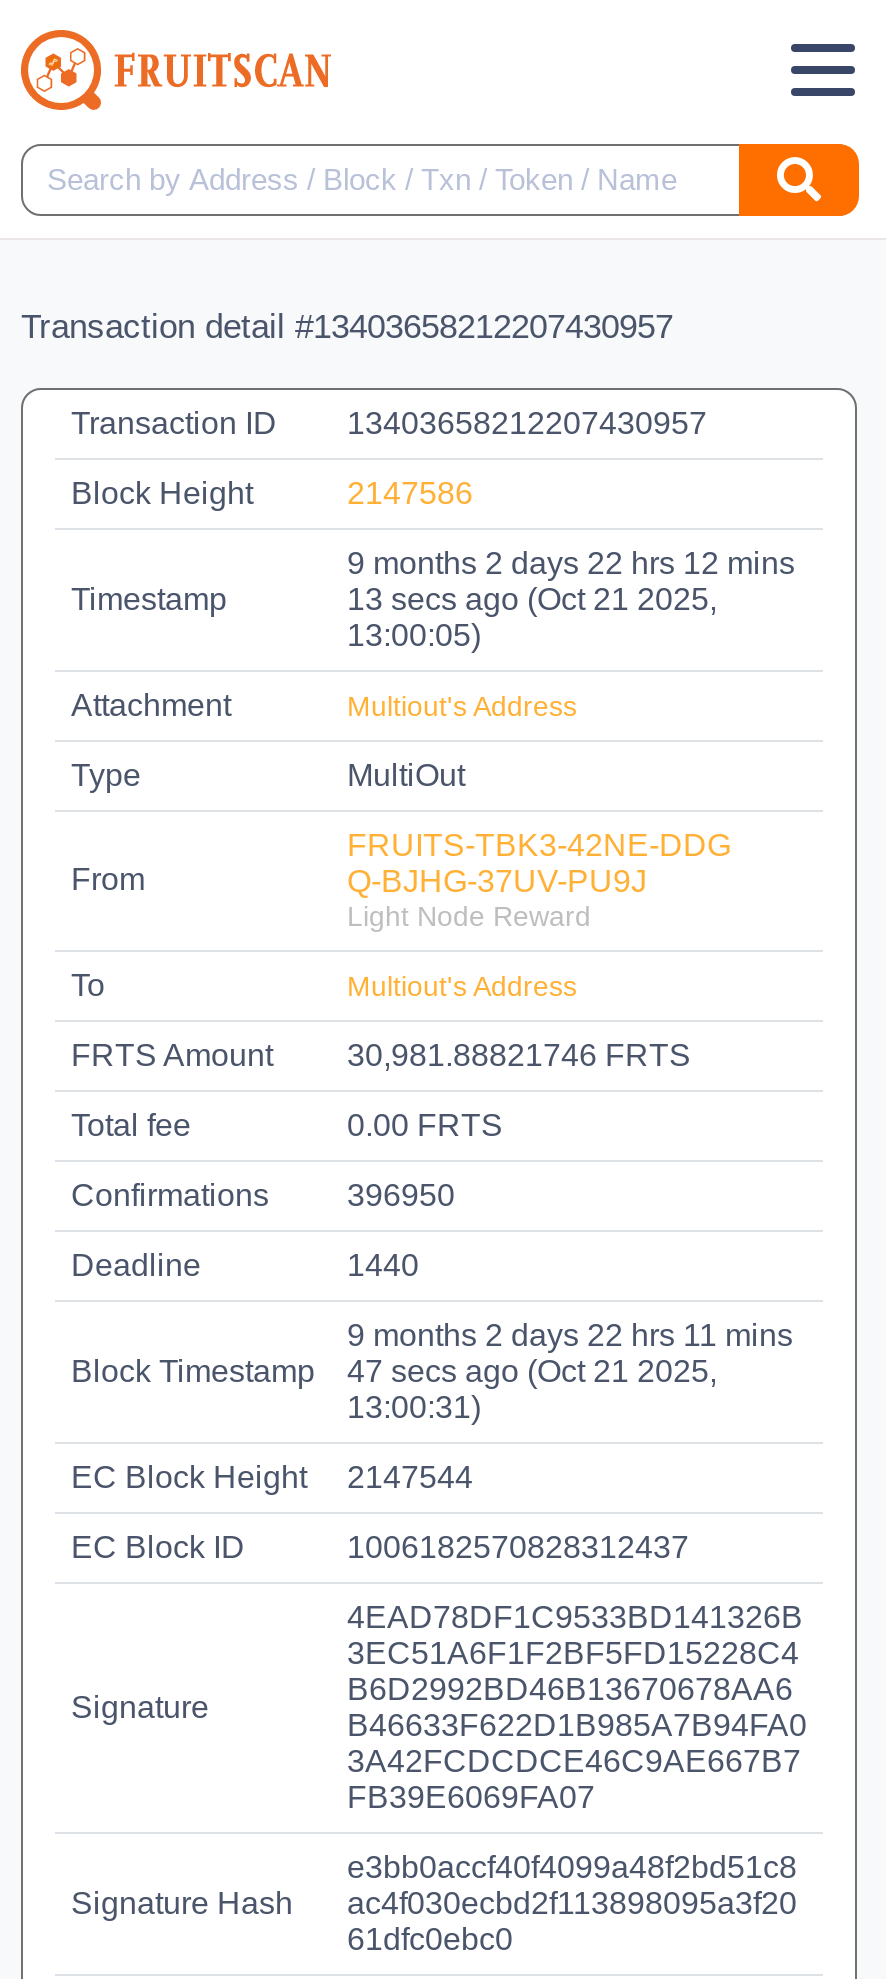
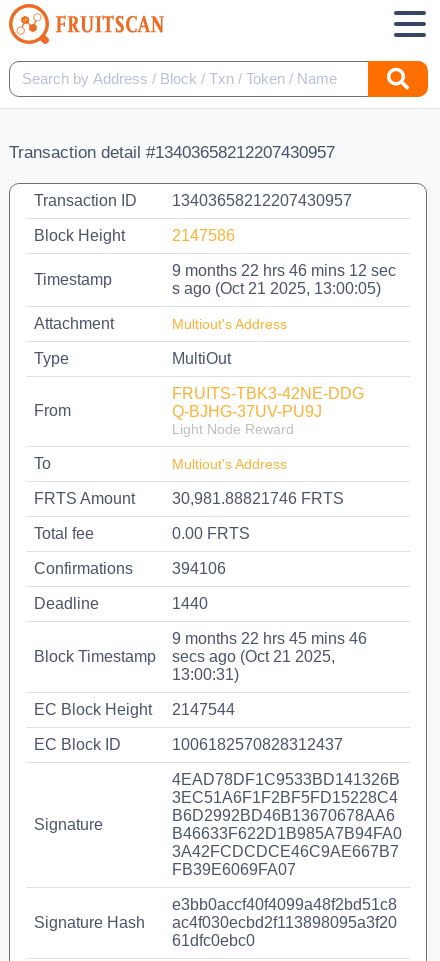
[347,546,795,652] 9 months 2 days 22 hrs 12 mins | 13 secs ago (Oct 21 2025, | 13:00:05) -> [172,262,396,297] 9 months 22 hrs 46 mins 12 sec | s ago (Oct 21 2025, 13:00:05)
[347,1178,455,1212] 396950 -> [172,560,226,577] 394106
[347,1318,793,1388] 9 months 2 days 22 hrs 11 mins | 47 secs ago (Oct 21 2025, -> [172,630,367,665] 9 months 22 hrs 45 mins 46 | secs ago (Oct 21 2025,

